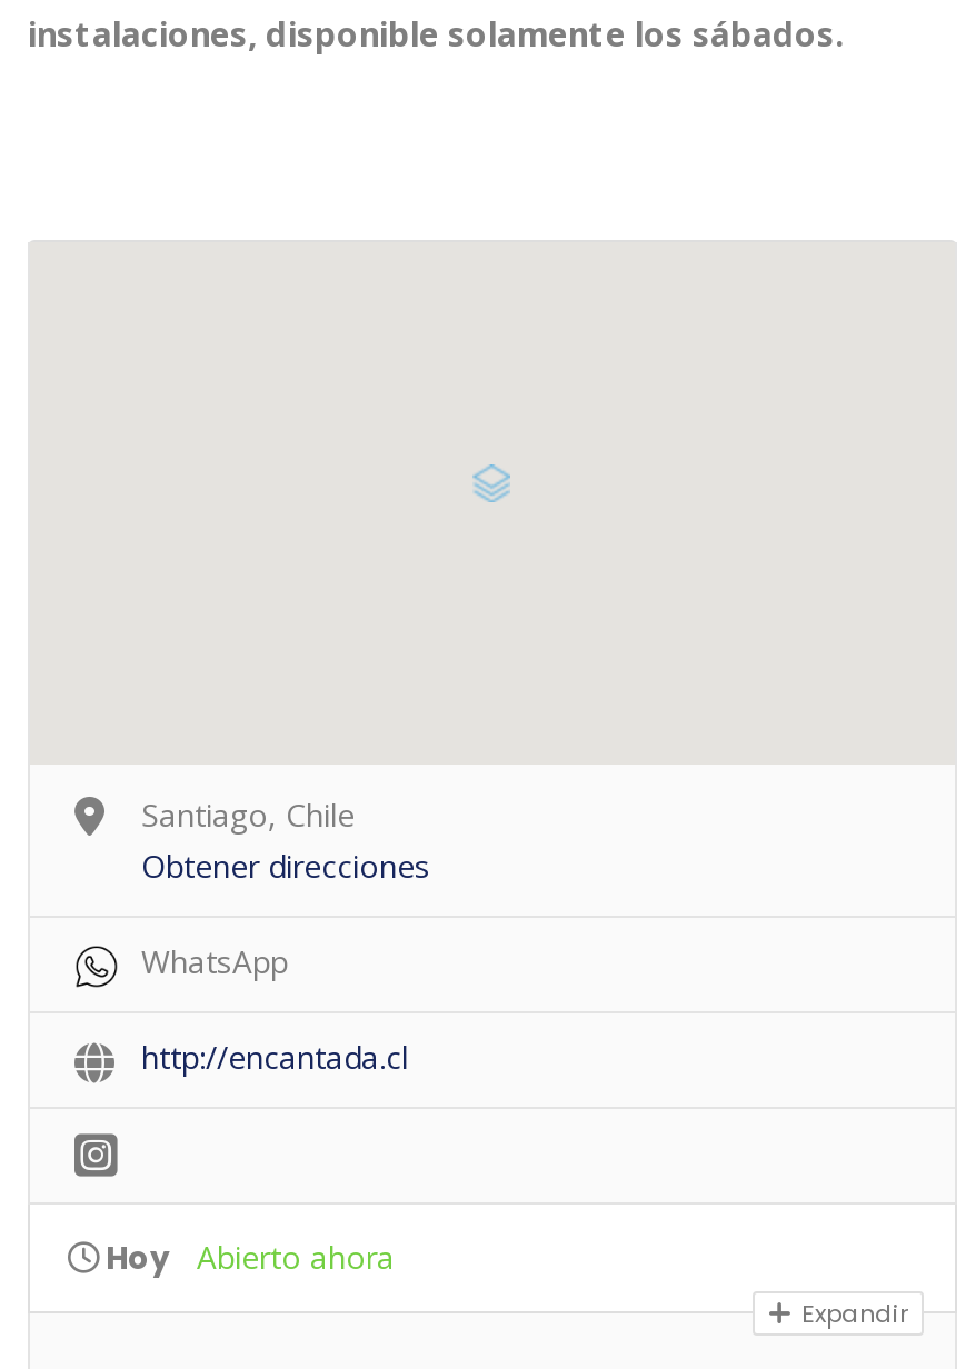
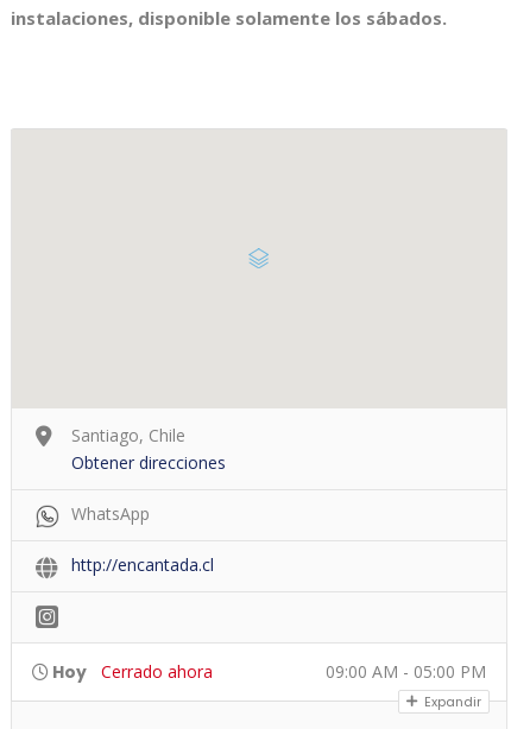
[197,1235,395,1278] Abierto ahora -> [101,660,486,683] Cerrado ahora | 09:00 AM - 05:00 PM

